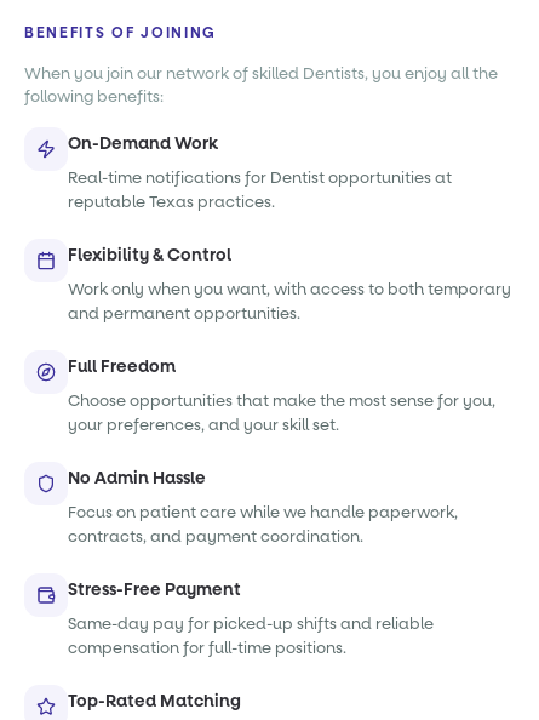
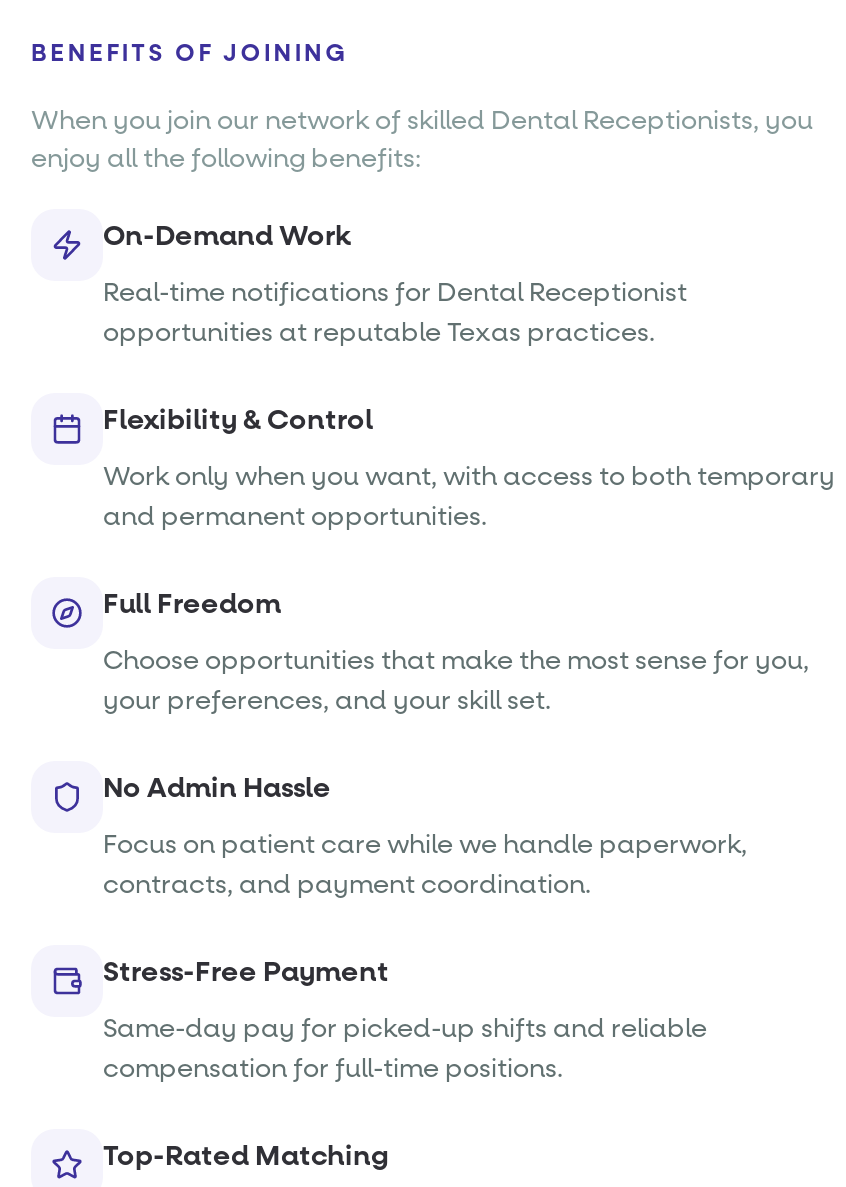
[24,63,498,107] When you join our network of skilled Dentists, you enjoy all the | following benefits: -> [31,103,813,175] When you join our network of skilled Dental Receptionists, you | enjoy all the following benefits:
[68,167,452,212] Real-time notifications for Dentist opportunities at | reputable Texas practices. -> [103,275,687,349] Real-time notifications for Dental Receptionist | opportunities at reputable Texas practices.

